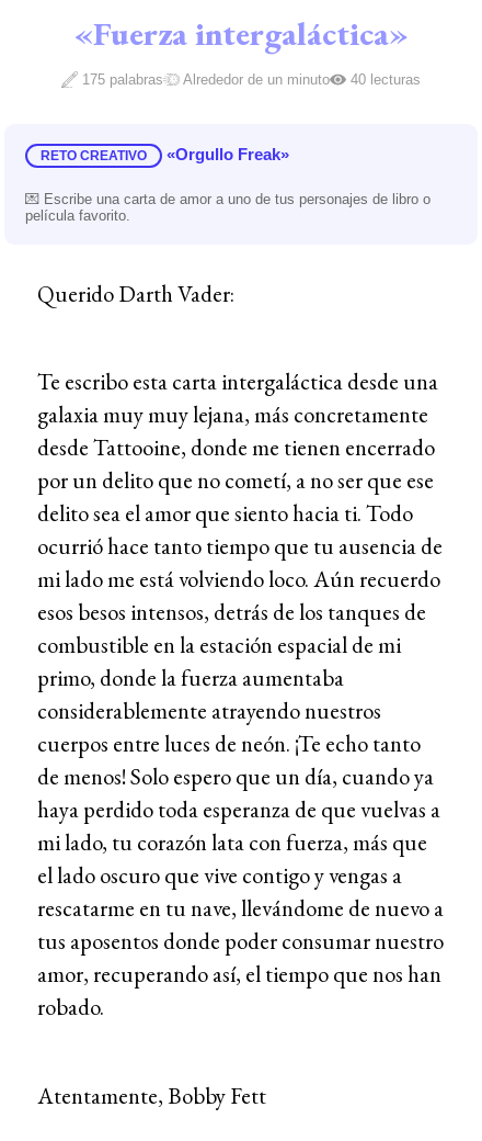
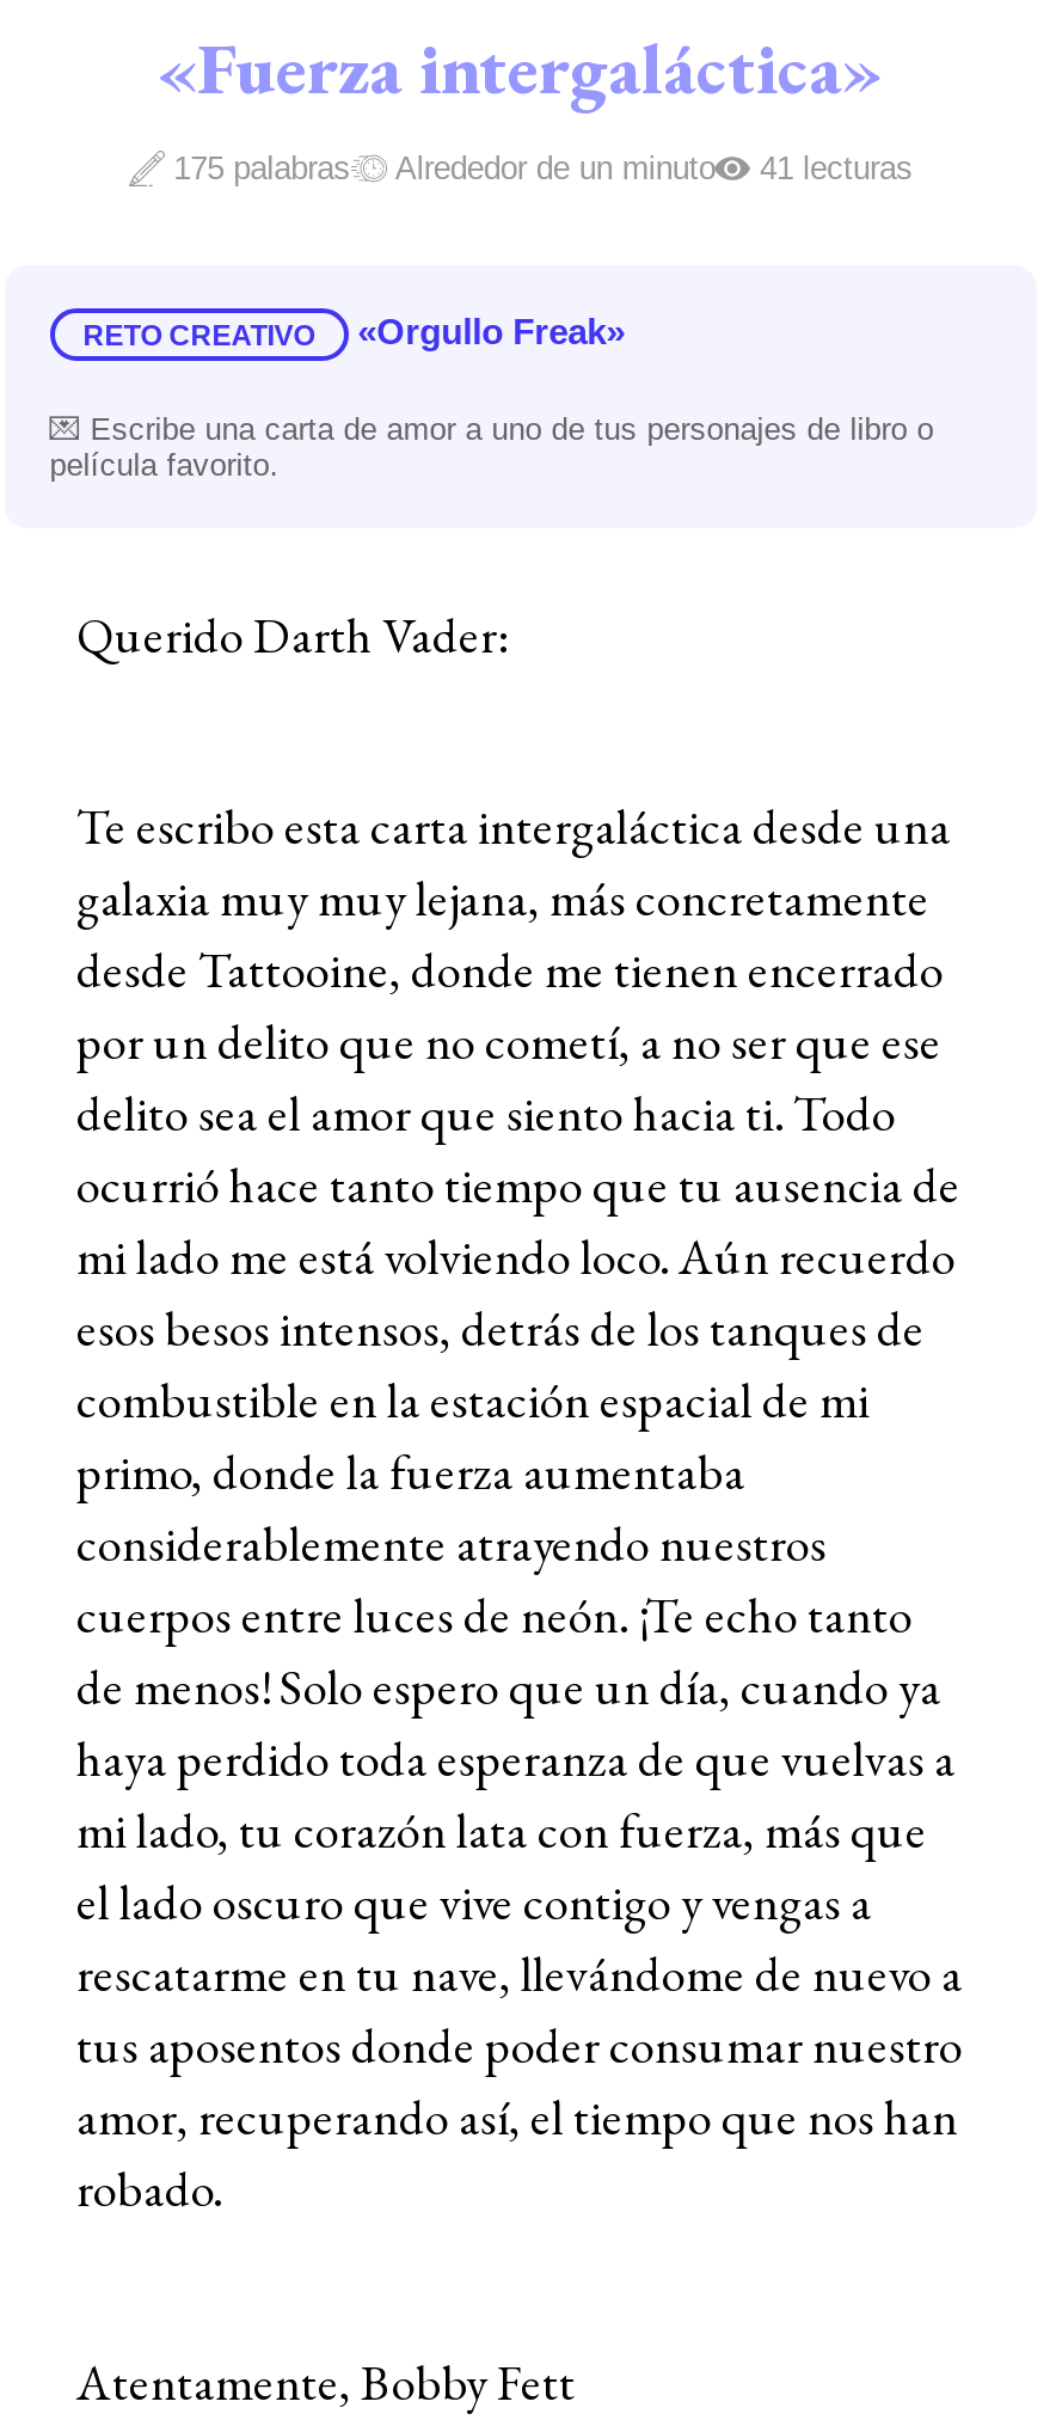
[82,71,421,87] 175 palabras Alrededor de un minuto 40 lecturas -> [174,149,913,185] 175 palabras Alrededor de un minuto 41 lecturas

